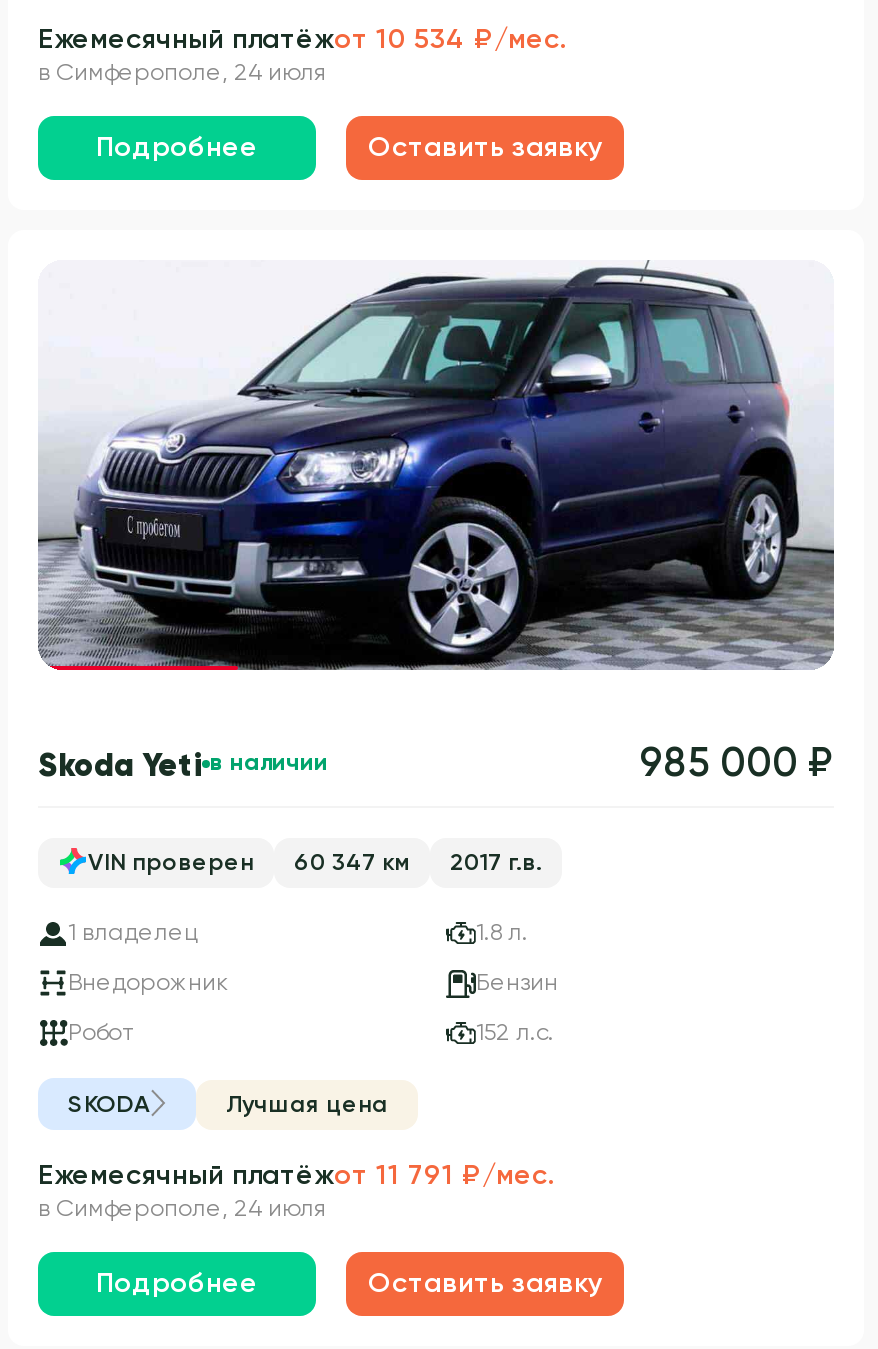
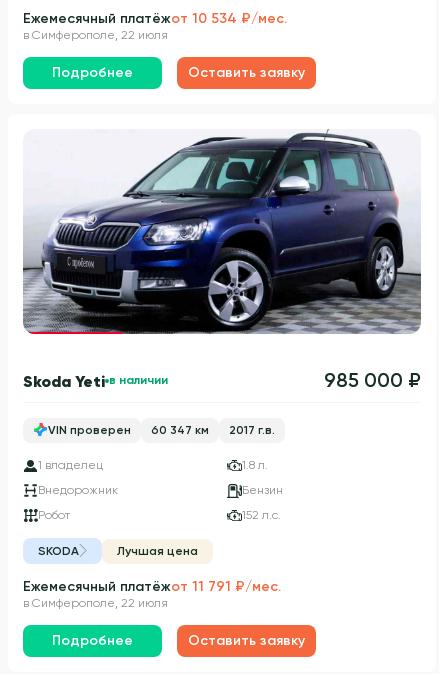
[38,58,328,86] в Симферополе, 24 июля -> [23,28,168,42] в Симферополе, 22 июля
[38,1194,328,1222] в Симферополе, 24 июля -> [23,596,168,610] в Симферополе, 22 июля

